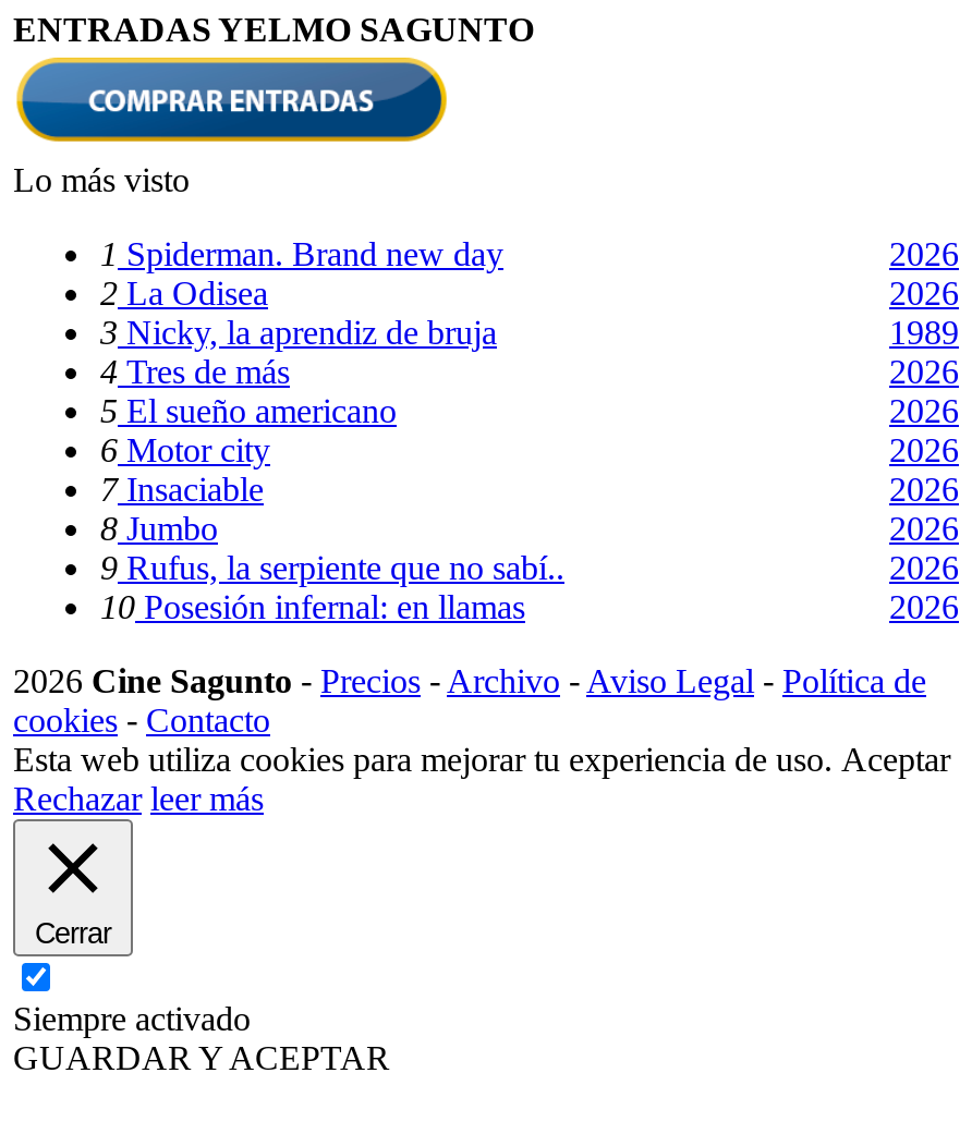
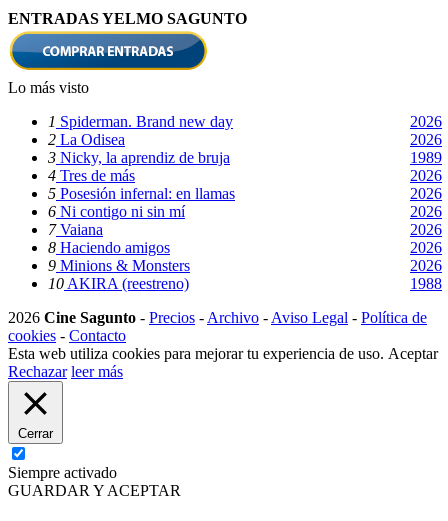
[100,393,397,430] 5 El sueño americano -> [48,185,235,202] 5 Posesión infernal: en llamas
[100,432,270,469] 6 Motor city -> [48,203,185,220] 6 Ni contigo ni sin mí
[100,471,264,508] 7 Insaciable -> [48,221,103,238] 7 Vaiana
[100,510,218,547] 8 Jumbo -> [48,239,170,256] 8 Haciendo amigos
[100,549,564,586] 9 Rufus, la serpiente que no sabí.. -> [48,257,190,274] 9 Minions & Monsters
[100,589,959,626] 10 Posesión infernal: en llamas | 2026 -> [48,275,442,292] 10 AKIRA (reestreno) | 1988

